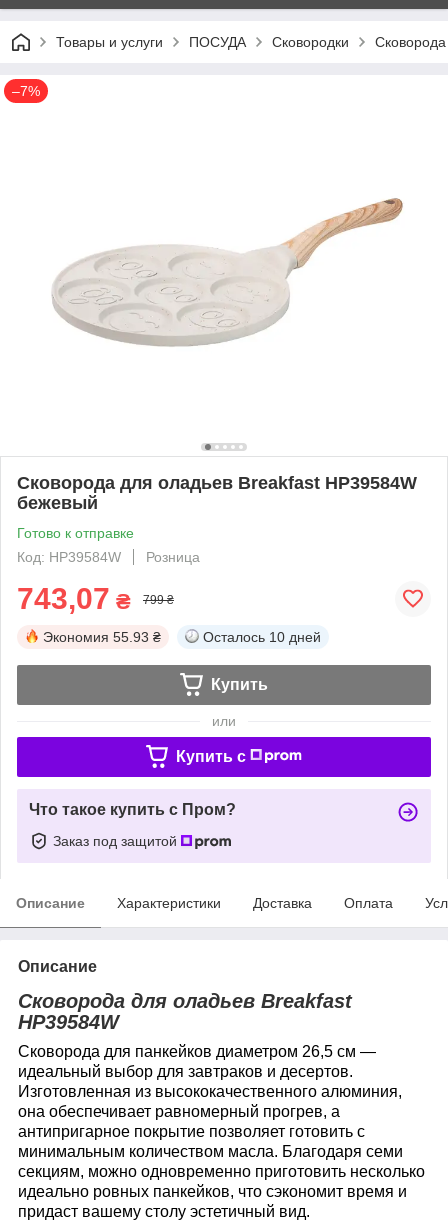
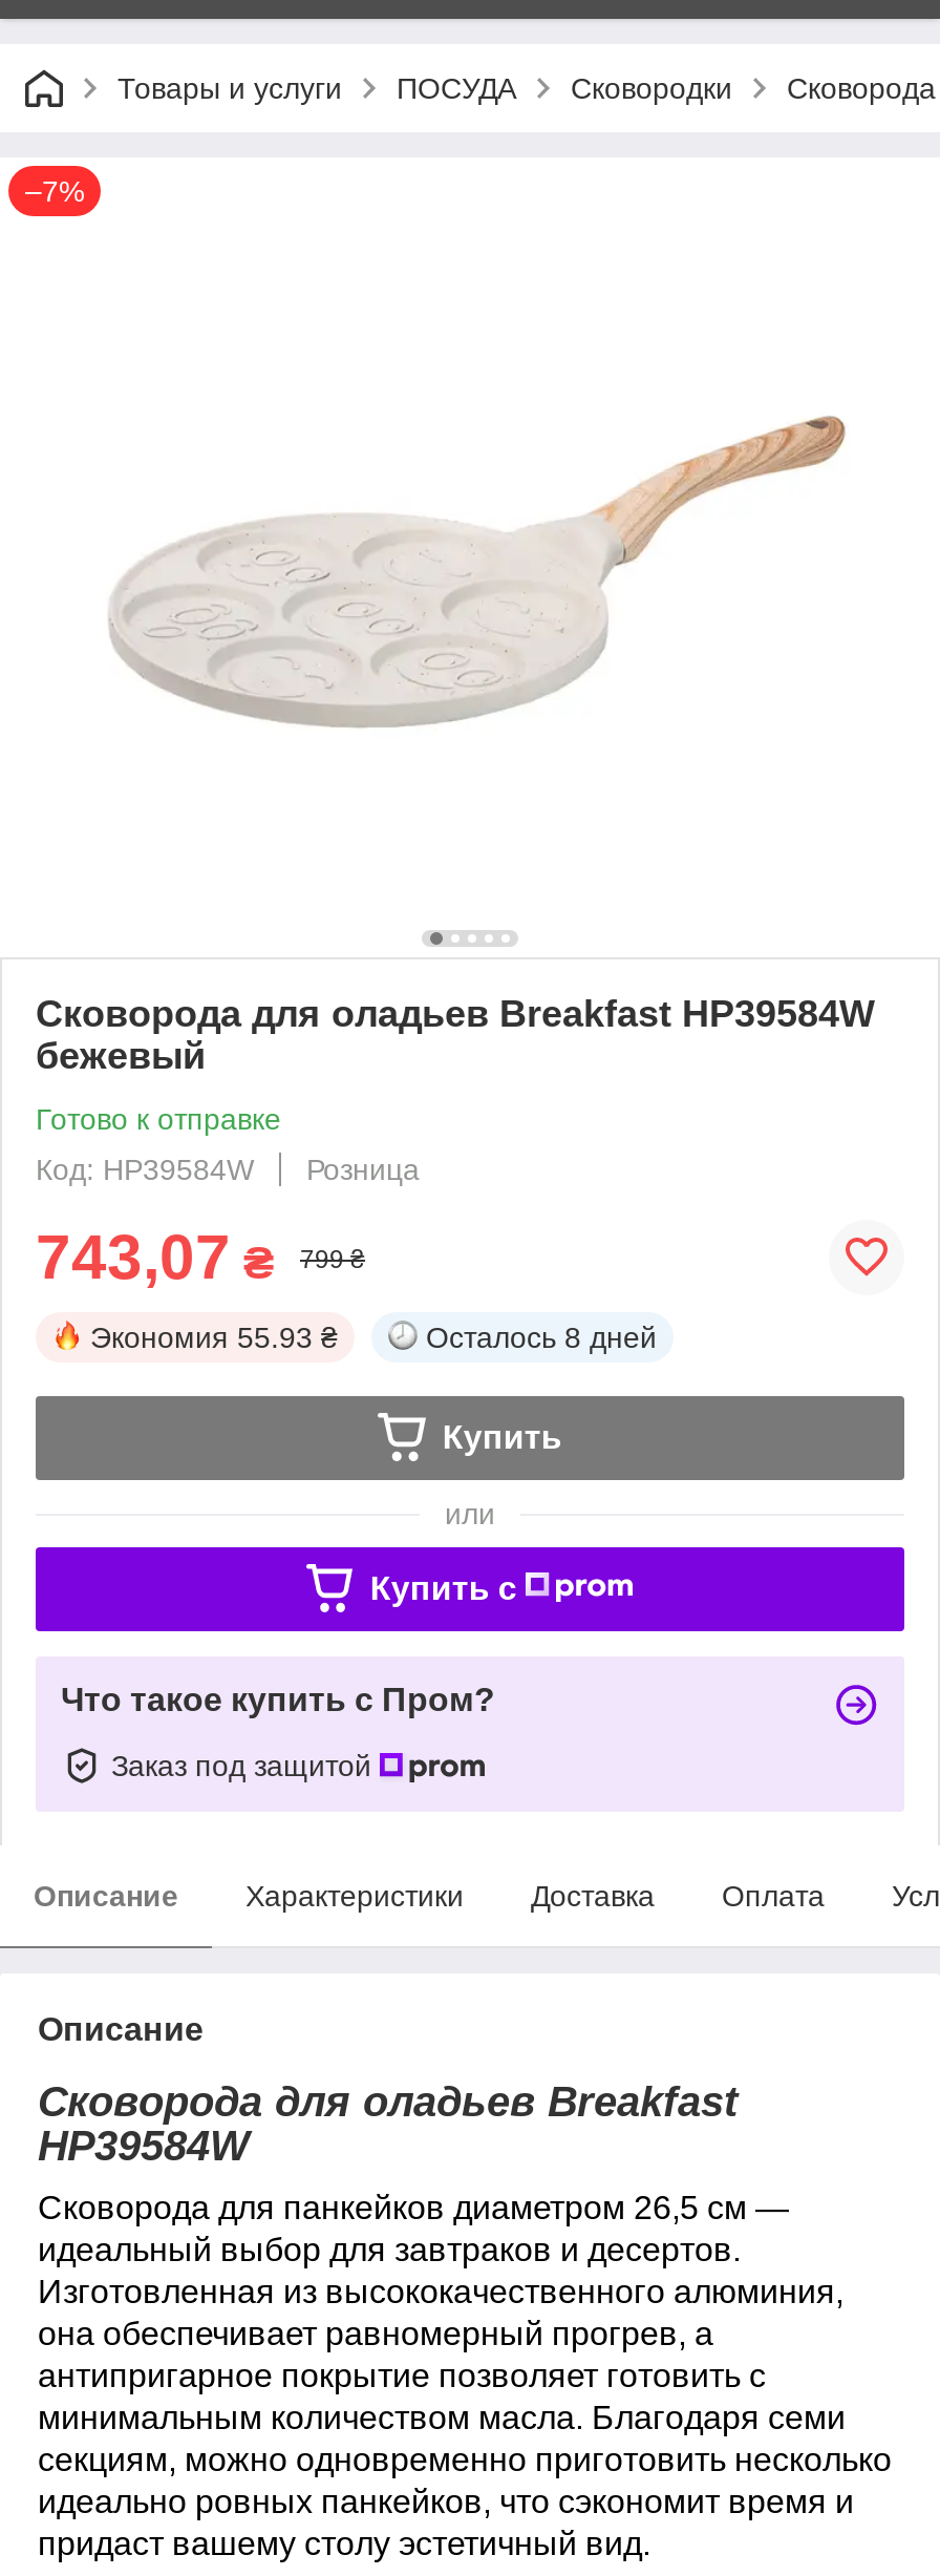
[203,629,321,645] Осталось 10 дней -> [426,1320,657,1354] Осталось 8 дней

